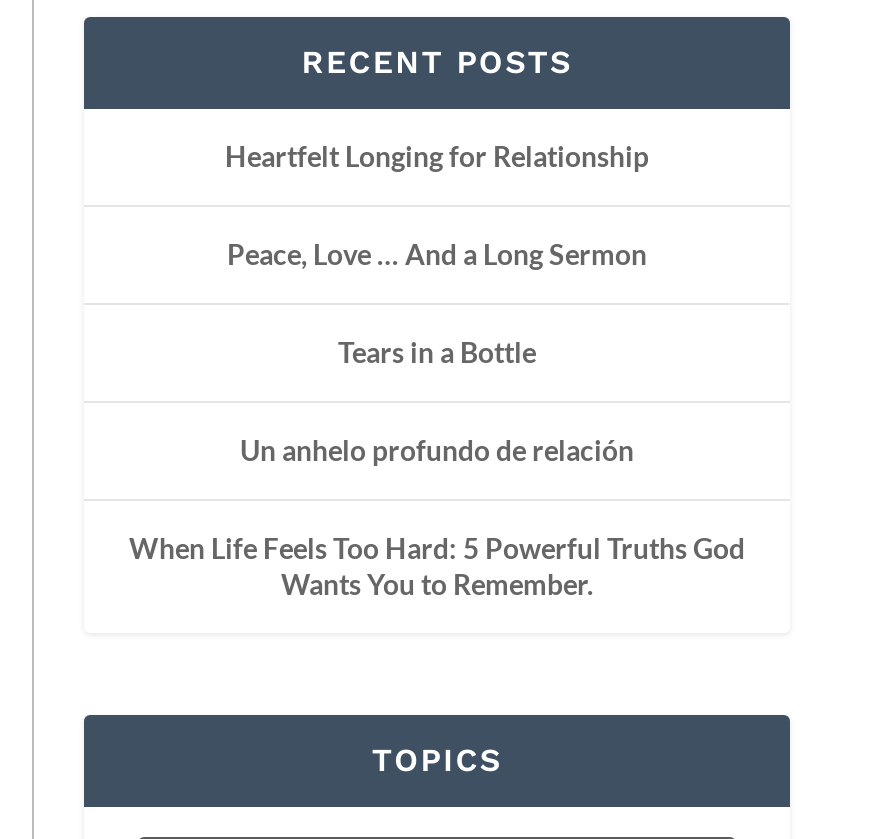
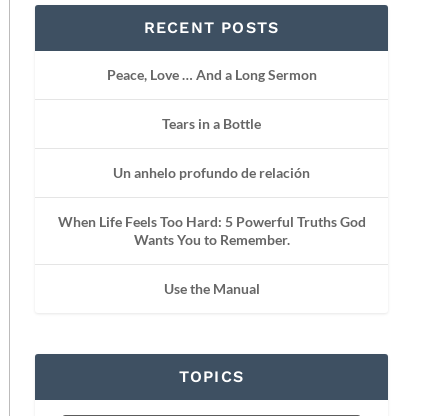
[225,139,649,173] Heartfelt Longing for Relationship -> none
moved [129,237,745,601] -> [57,66,365,248]: Peace, Love … And a Long Sermon | Tears in a Bottle | Un anhelo profundo de relación | When Life Feels Too Hard: 5 Powerful Truths God | Wants You to Remember.
none -> [163,280,259,297] Use the Manual

